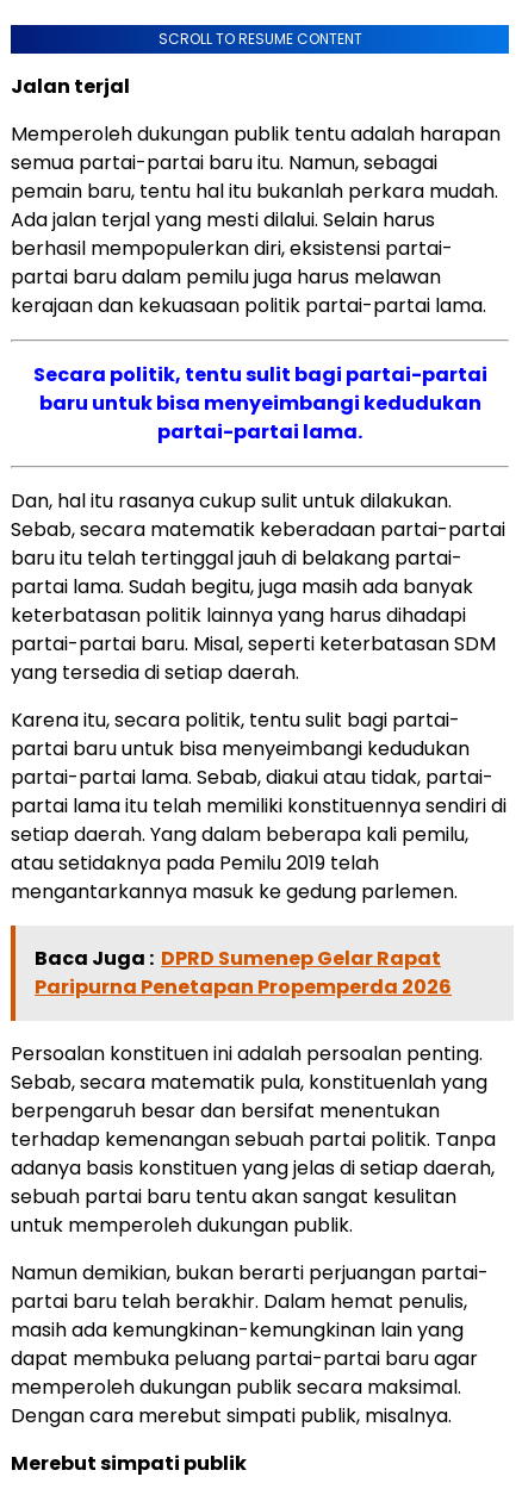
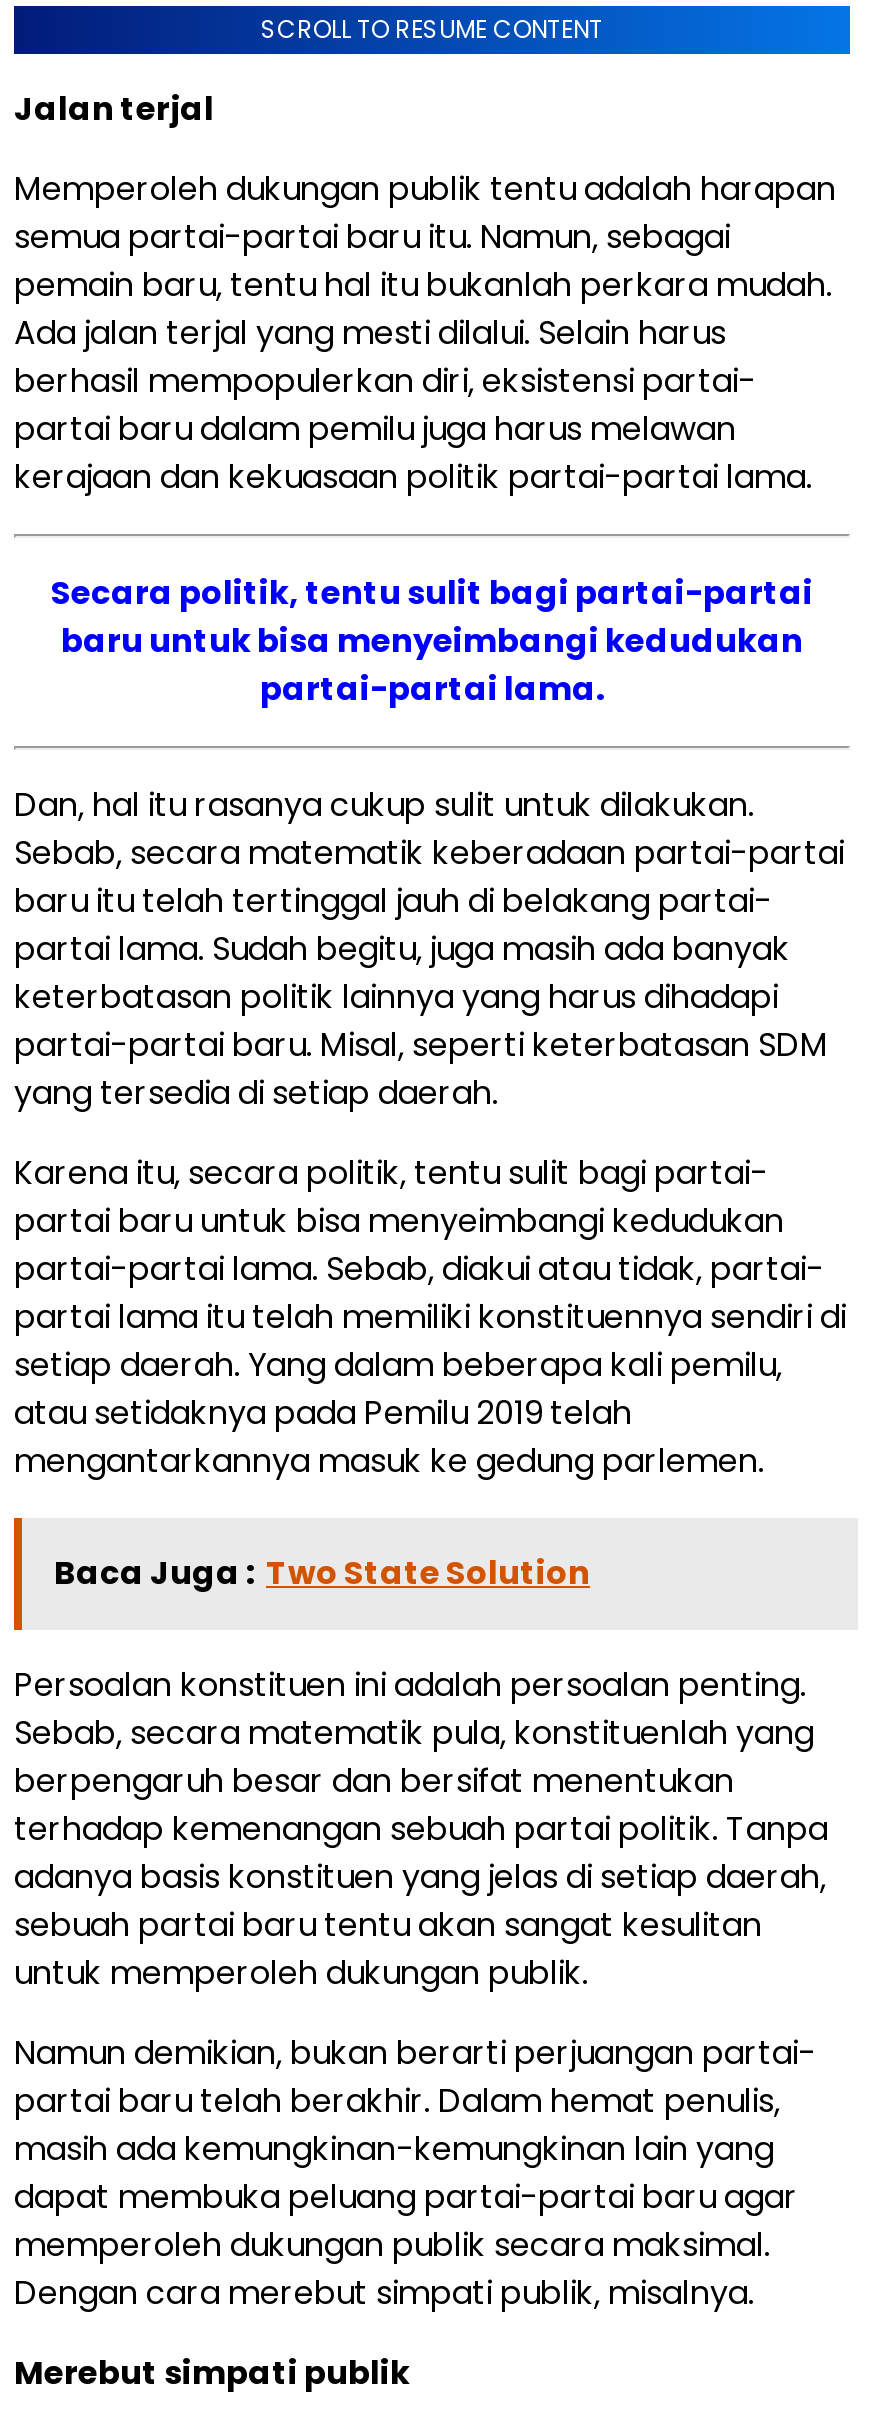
[35,945,452,1001] Baca Juga : DPRD Sumenep Gelar Rapat | Paripurna Penetapan Propemperda 2026 -> [54,1551,590,1597] Baca Juga : Two State Solution

